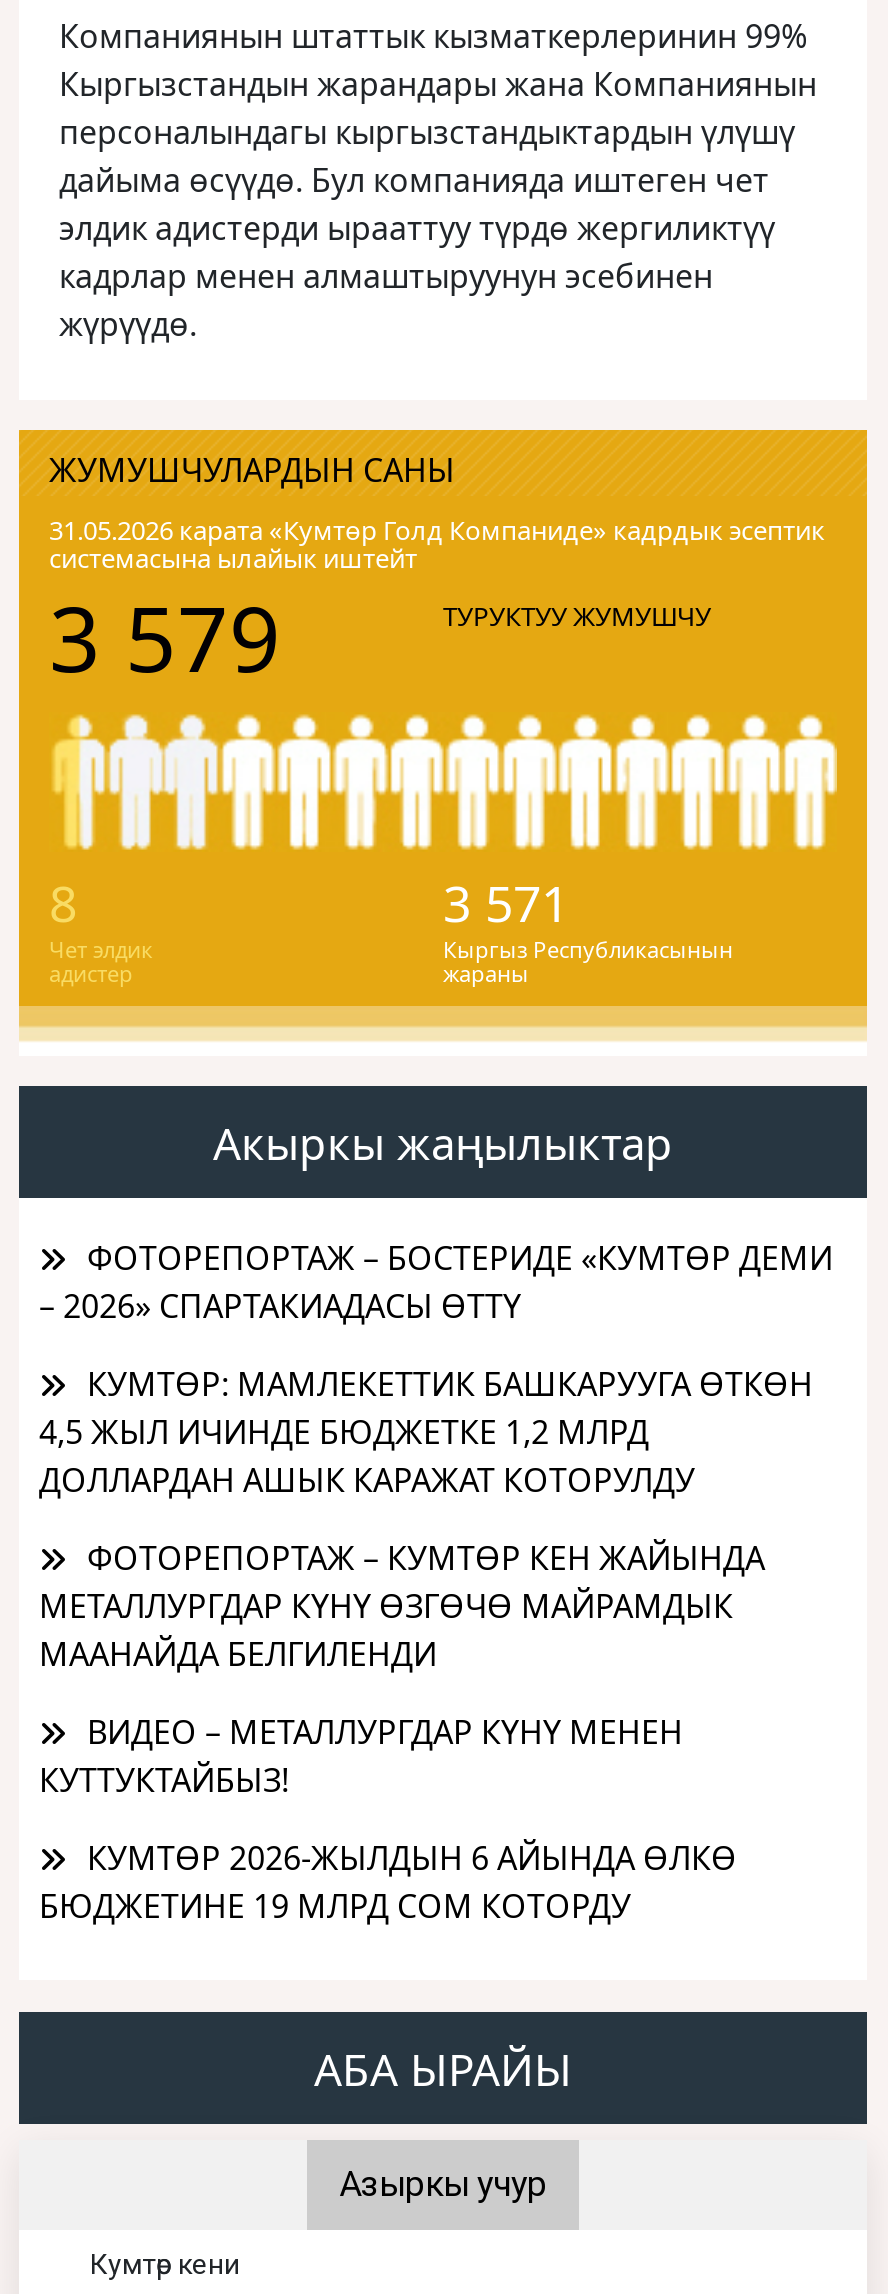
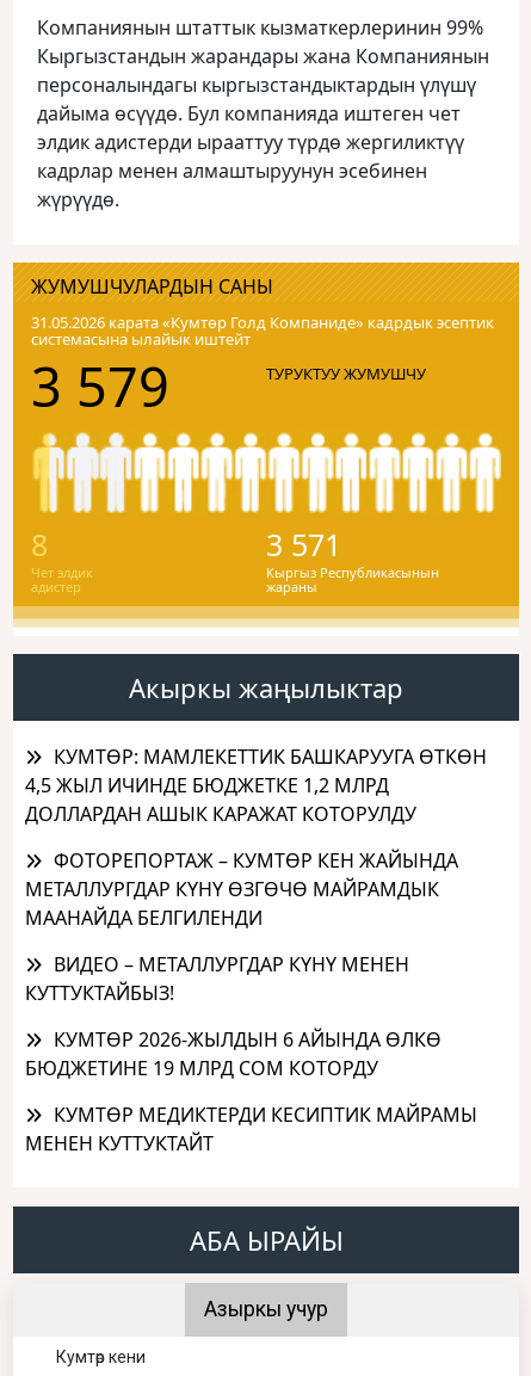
[39,1235,833,1327] ФОТОРЕПОРТАЖ – БОСТЕРИДЕ «КУМТӨР ДЕМИ | – 2026» СПАРТАКИАДАСЫ ӨТТҮ -> none
moved [39,1361,813,1927] -> [25,743,487,1081]: КУМТӨР: МАМЛЕКЕТТИК БАШКАРУУГА ӨТКӨН | 4,5 ЖЫЛ ИЧИНДЕ БЮДЖЕТКЕ 1,2 МЛРД | ДОЛЛАРДАН АШЫК КАРАЖАТ КОТОРУЛДУ | ... | КУМТӨР 2026-ЖЫЛДЫН 6 АЙЫНДА ӨЛКӨ | БЮДЖЕТИНЕ 19 МЛРД СОМ КОТОРДУ
none -> [25,1101,477,1156] КУМТӨР МЕДИКТЕРДИ КЕСИПТИК МАЙРАМЫ | МЕНЕН КУТТУКТАЙТ

